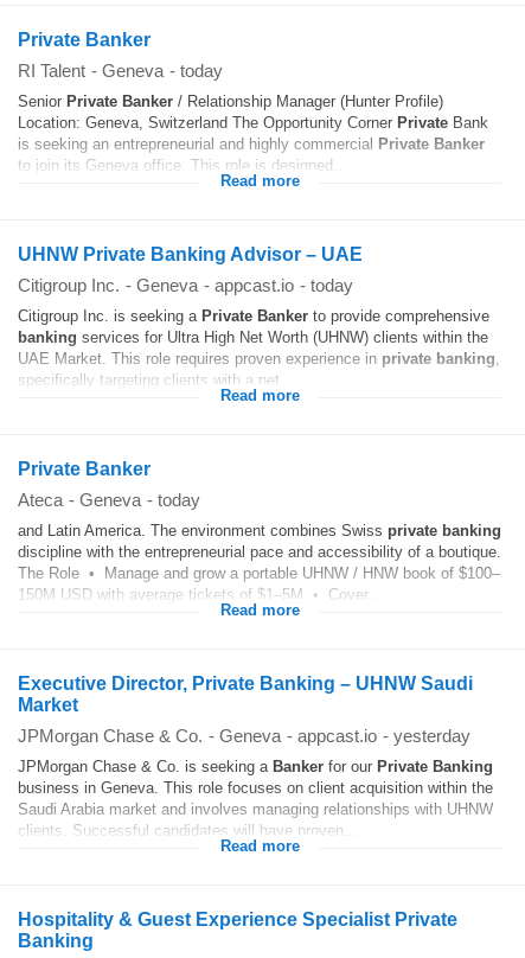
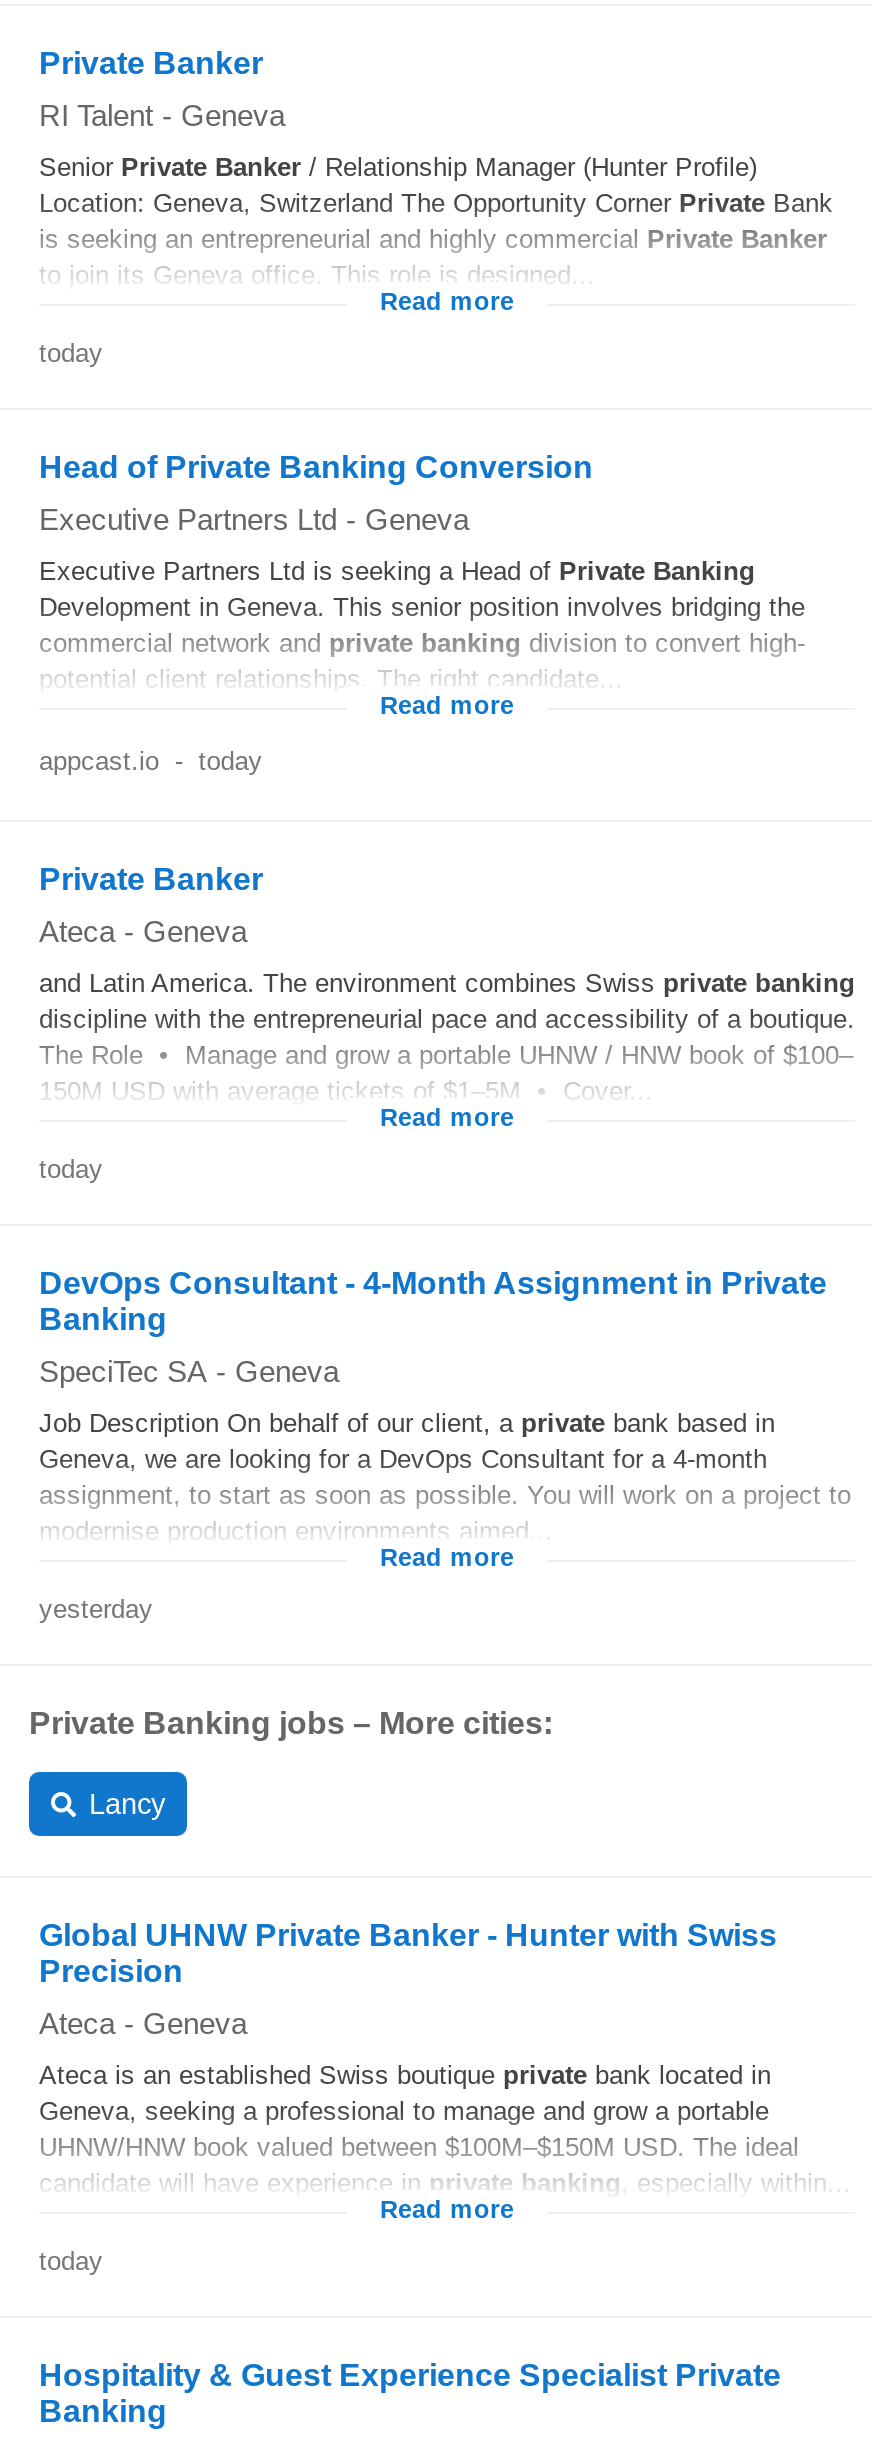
[18,60,223,81] RI Talent - Geneva - today -> [39,98,285,132] RI Talent - Geneva
[18,244,500,389] UHNW Private Banking Advisor – UAE | Citigroup Inc. - Geneva - appcast.io - today | Citigroup Inc. is seeking a Private Banker to provide comprehensive | banking services for Ultra High Net Worth (UHNW) clients within the | UAE Market. This role requires proven experience in private banking, | specifically targeting clients with a net... -> [39,338,805,694] today | Head of Private Banking Conversion | Executive Partners Ltd - Geneva | Executive Partners Ltd is seeking a Head of Private Banking | Development in Geneva. This senior position involves bridging the | commercial network and private banking division to convert high- | potential client relationships. The right candidate...
none -> [39,746,263,776] appcast.io - today
[18,490,200,510] Ateca - Geneva - today -> [39,914,247,948] Ateca - Geneva
[18,673,493,839] Executive Director, Private Banking – UHNW Saudi | Market | JPMorgan Chase & Co. - Geneva - appcast.io - yesterday | JPMorgan Chase & Co. is seeking a Banker for our Private Banking | business in Geneva. This role focuses on client acquisition within the | Saudi Arabia market and involves managing relationships with UHNW | clients. Successful candidates will have proven... -> [39,1154,851,1546] today | DevOps Consultant - 4-Month Assignment in Private | Banking | SpeciTec SA - Geneva | Job Description On behalf of our client, a private bank based in | Geneva, we are looking for a DevOps Consultant for a 4-month | assignment, to start as soon as possible. You will work on a project to | modernise production environments aimed...
none -> [29,1594,553,1820] yesterday | Private Banking jobs – More cities: | Lancy
none -> [39,1918,851,2276] Global UHNW Private Banker - Hunter with Swiss | Precision | Ateca - Geneva | Ateca is an established Swiss boutique private bank located in | Geneva, seeking a professional to manage and grow a portable | UHNW/HNW book valued between $100M–$150M USD. The ideal | candidate will have experience in private banking, especially within... | Read more | today

